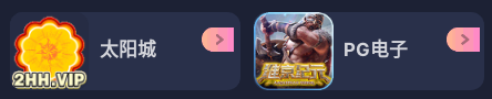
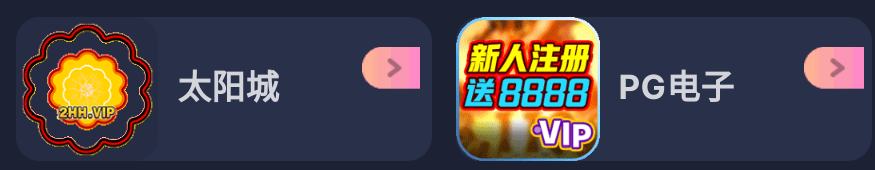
[11,16,88,90] [image] -> [20,24,154,158] [image]
[255,12,334,88] [image] -> [458,16,600,158] [image]

